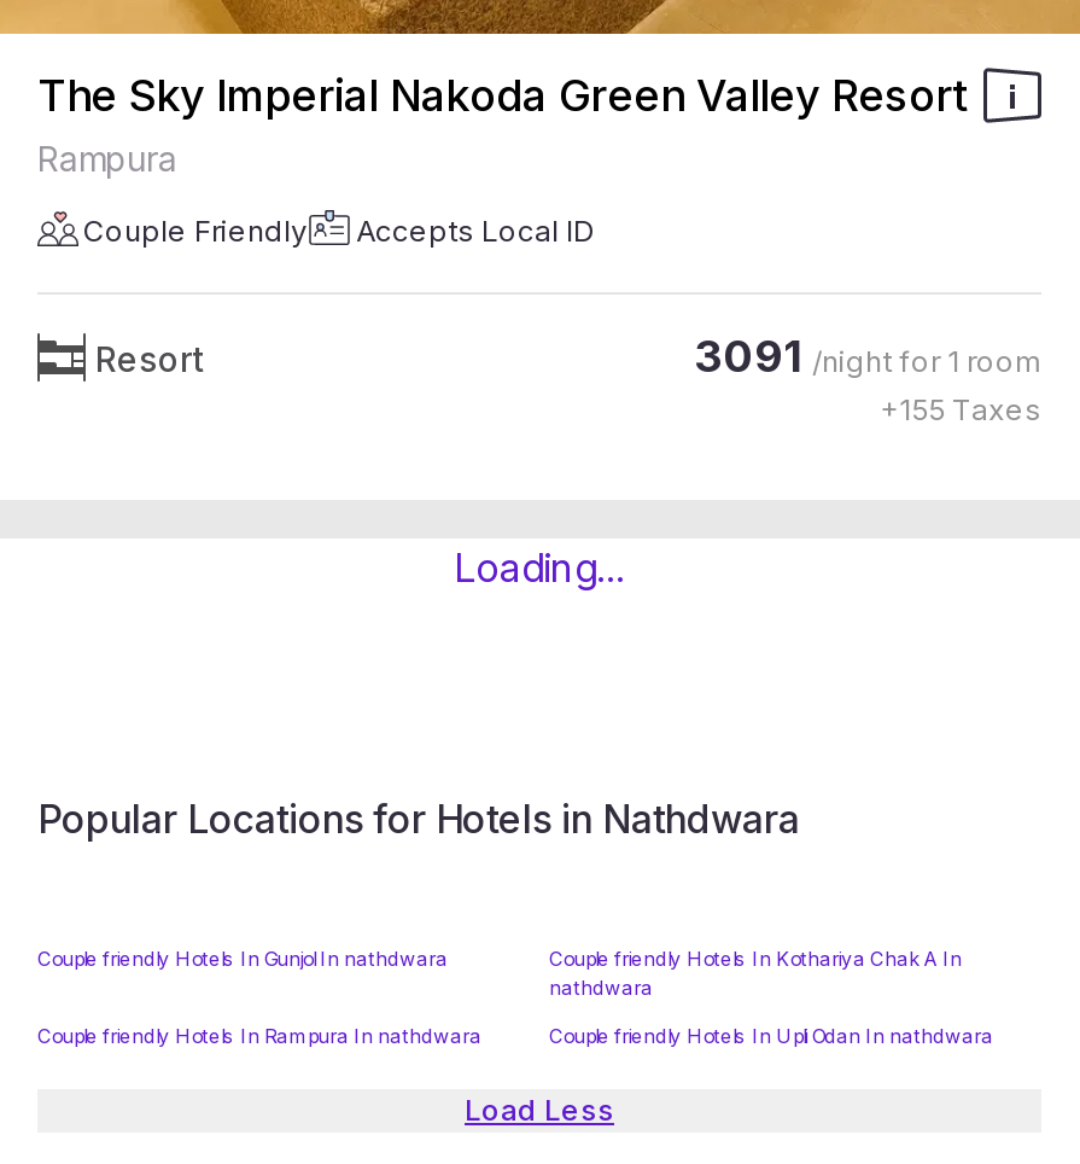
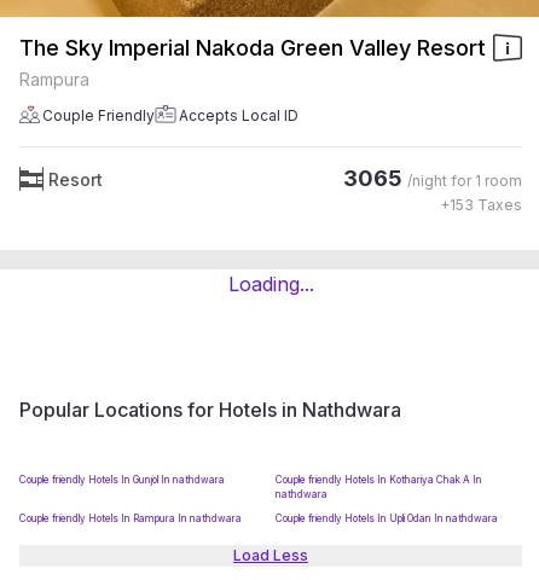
[694,331,1041,382] 3091 /night for 1 room -> [343,166,522,191] 3065 /night for 1 room
[880,391,1041,427] +155 Taxes -> [440,196,522,214] +153 Taxes

